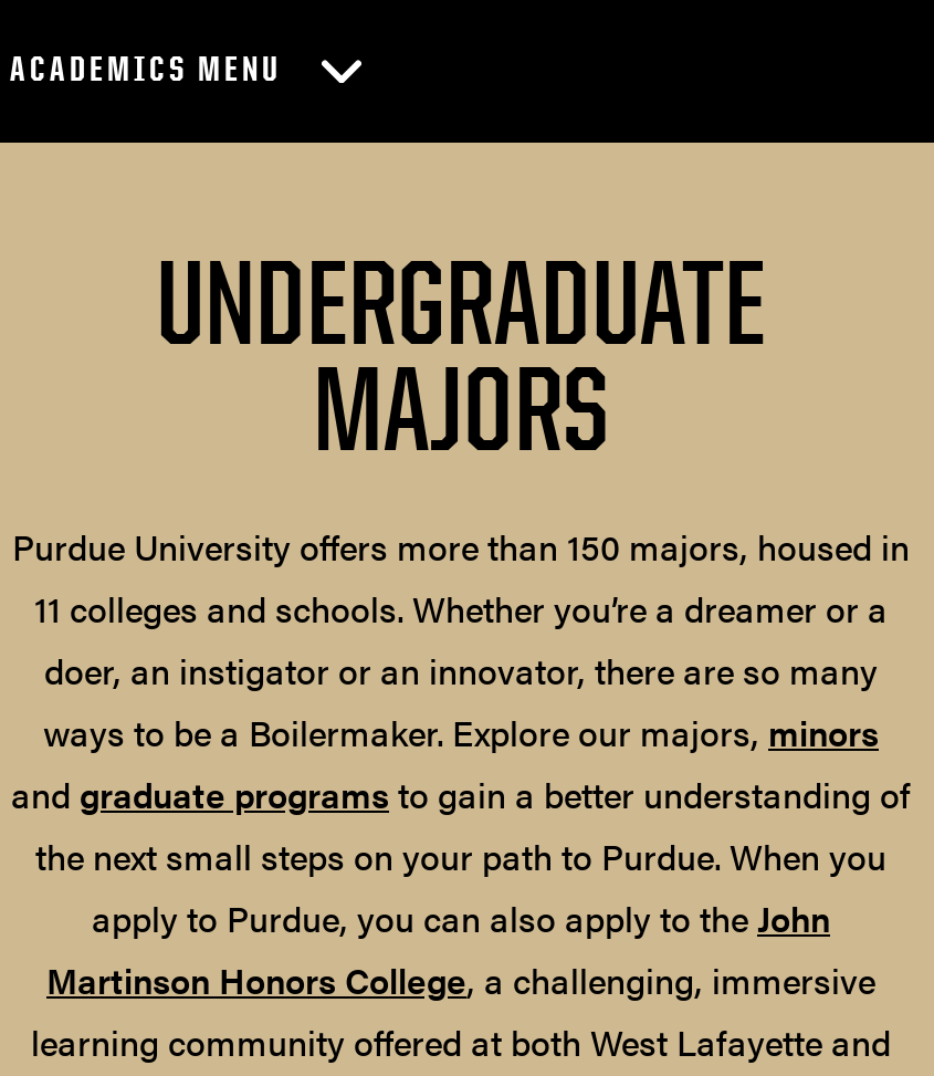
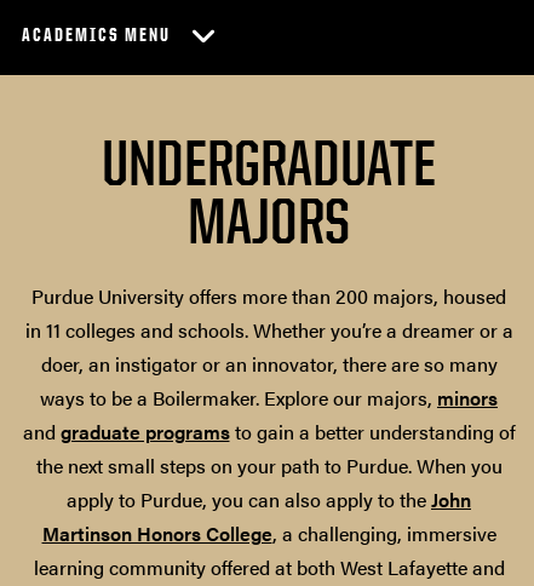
[12,521,910,634] Purdue University offers more than 150 majors, housed in | 11 colleges and schools. Whether you’re a dreamer or a -> [25,282,513,344] Purdue University offers more than 200 majors, housed | in 11 colleges and schools. Whether you’re a dreamer or a

